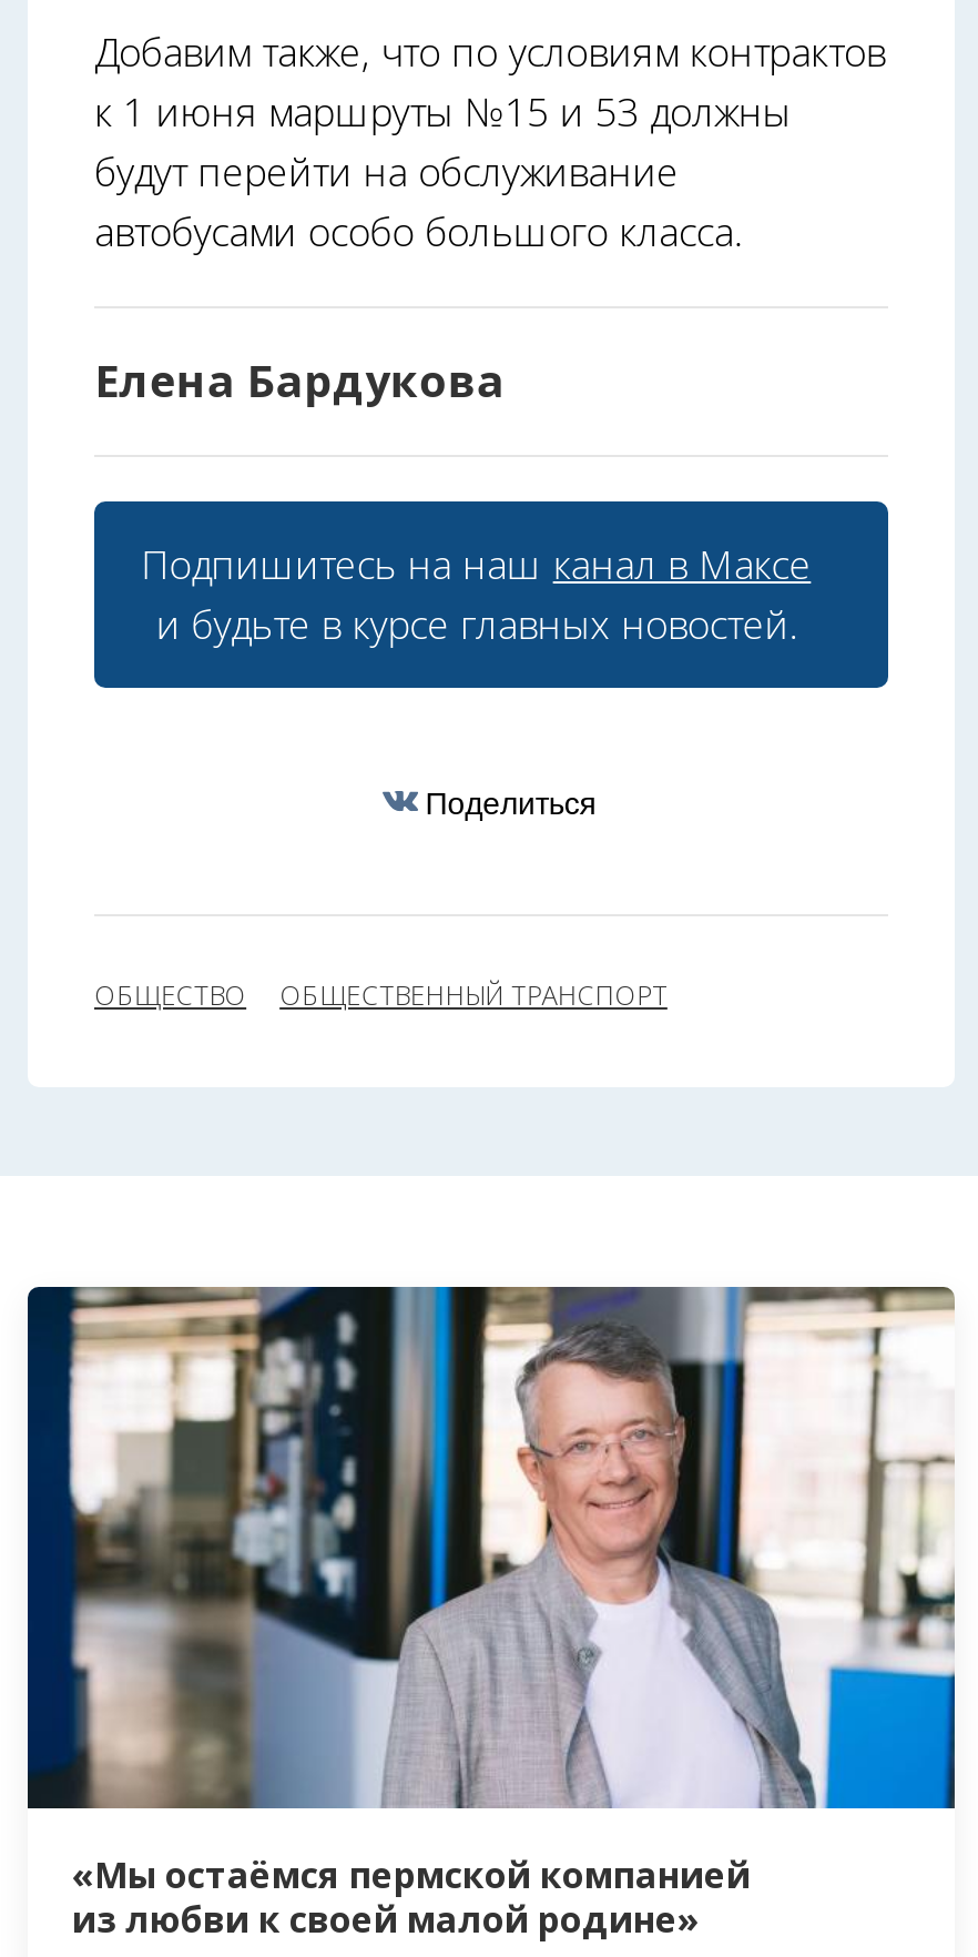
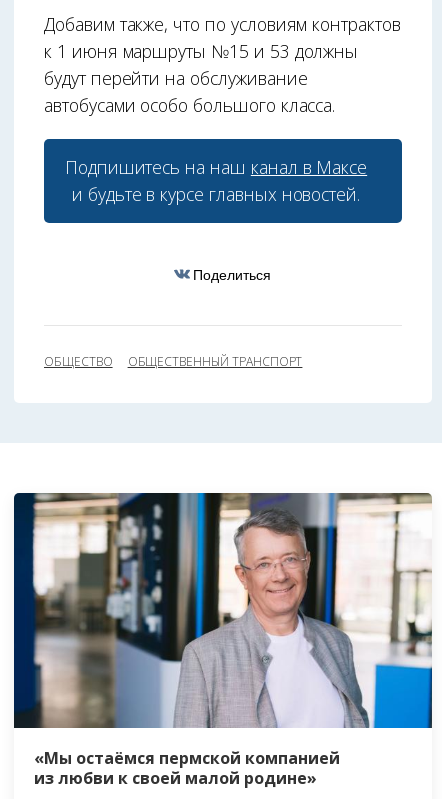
[94,350,505,410] Елена Бардукова -> none

